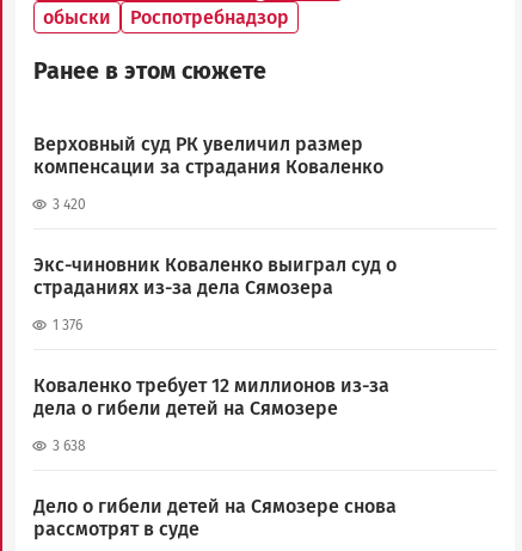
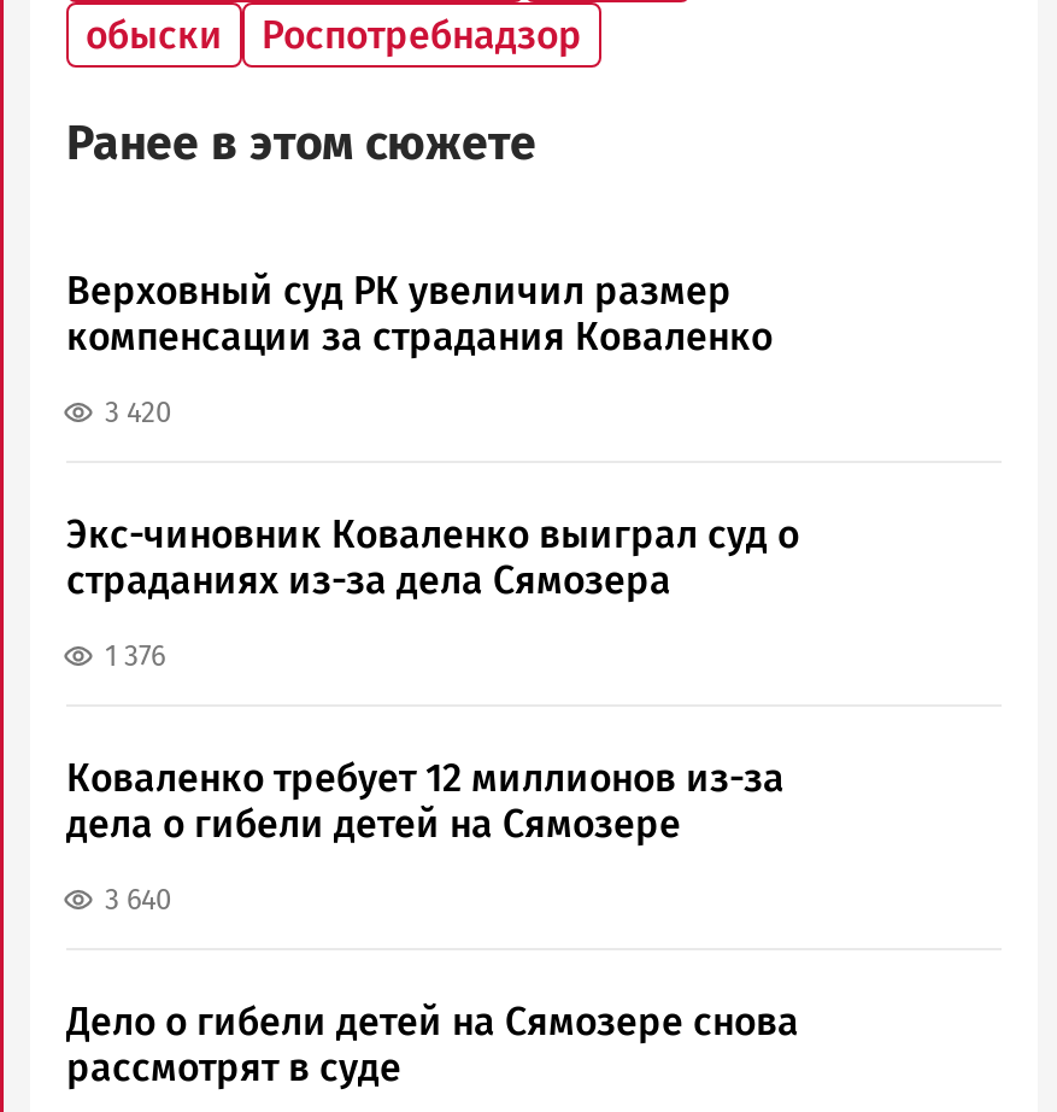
[53,437,86,454] 3 638 -> [105,882,172,916] 3 640

